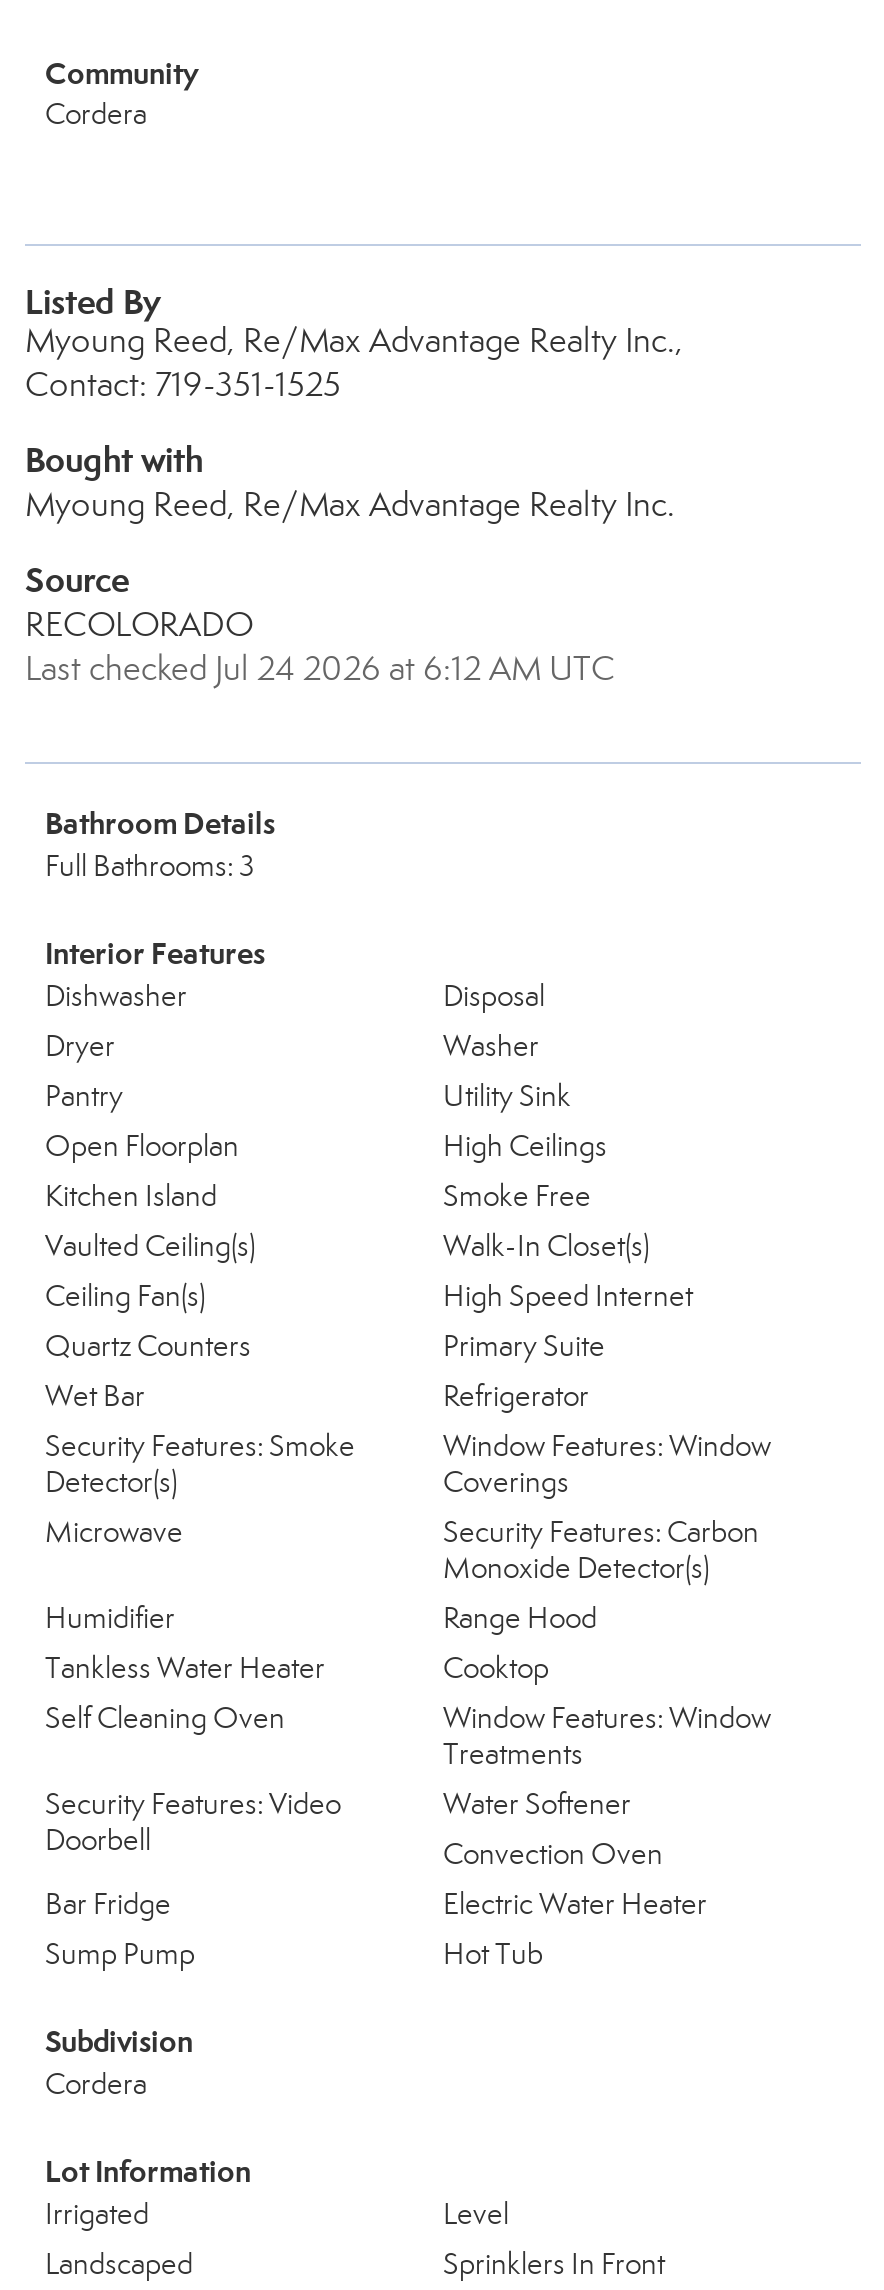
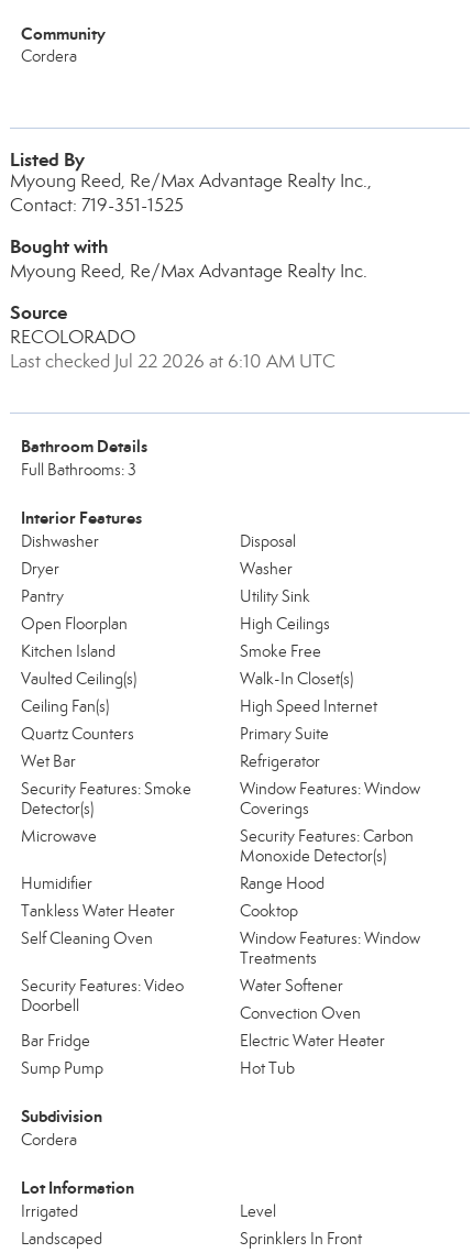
[25,648,615,690] Last checked Jul 24 2026 at 6:12 AM UTC -> [10,350,335,373] Last checked Jul 22 2026 at 6:10 AM UTC

